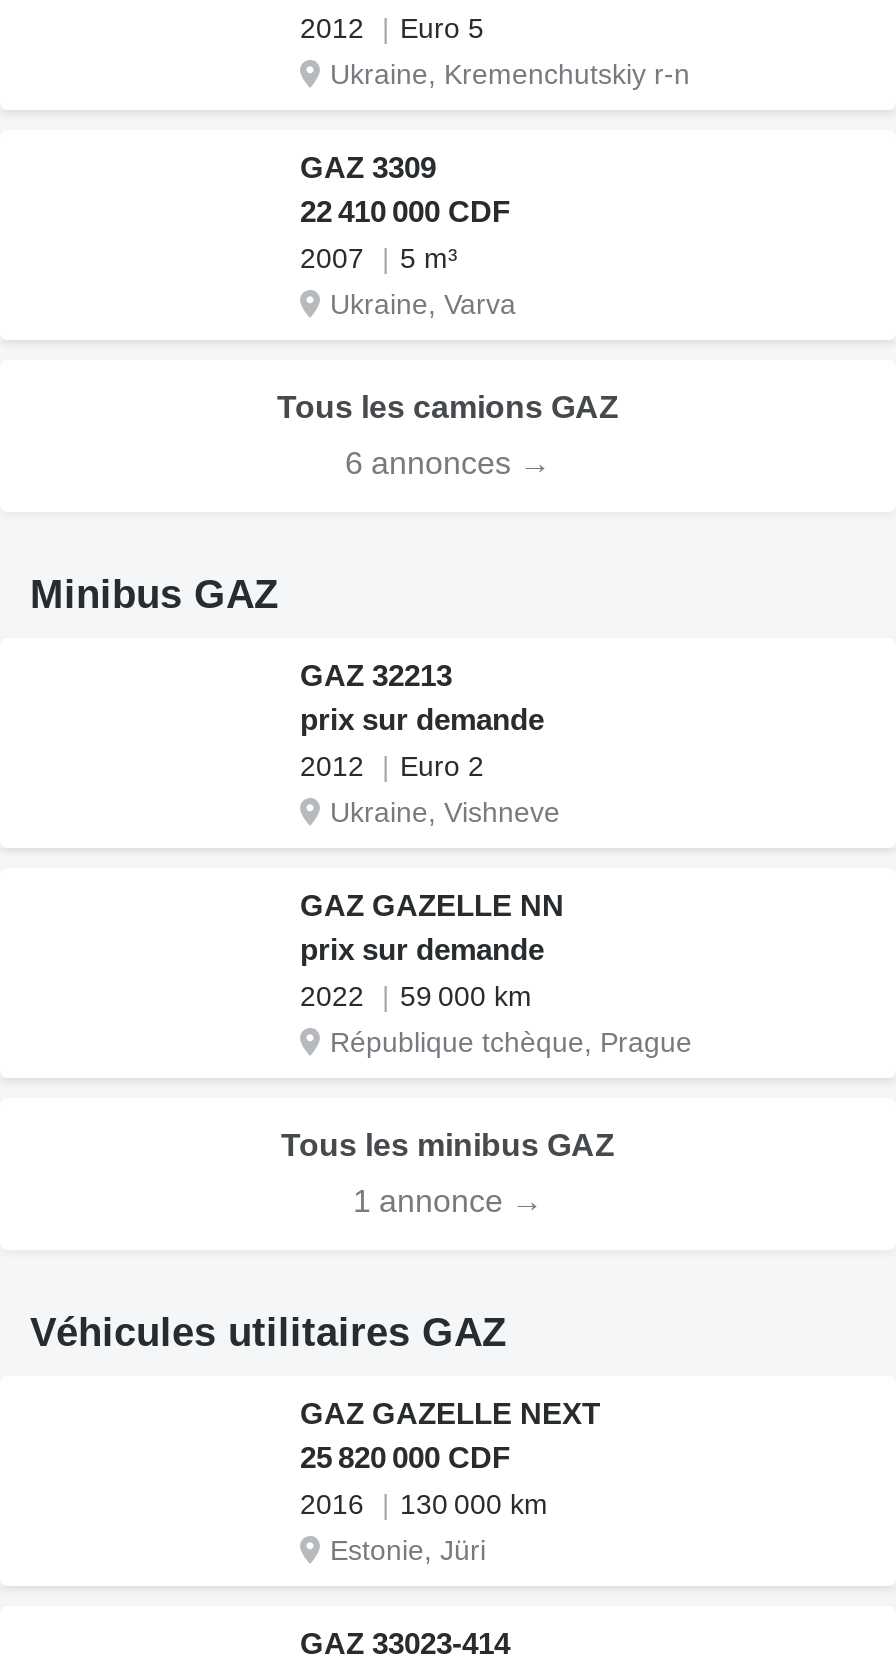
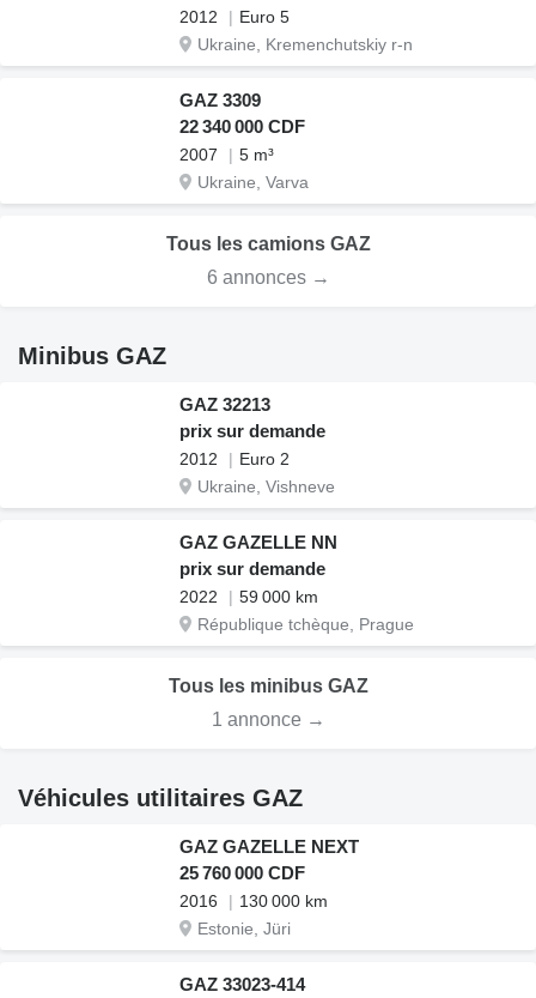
[300,194,510,228] 22 410 000 CDF -> [179,116,305,136] 22 340 000 CDF
[300,1440,510,1474] 25 820 000 CDF -> [179,862,305,883] 25 760 000 CDF

